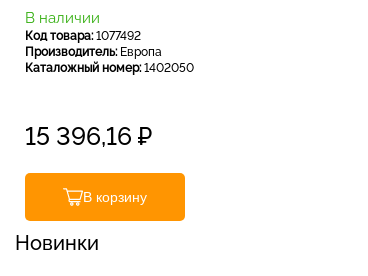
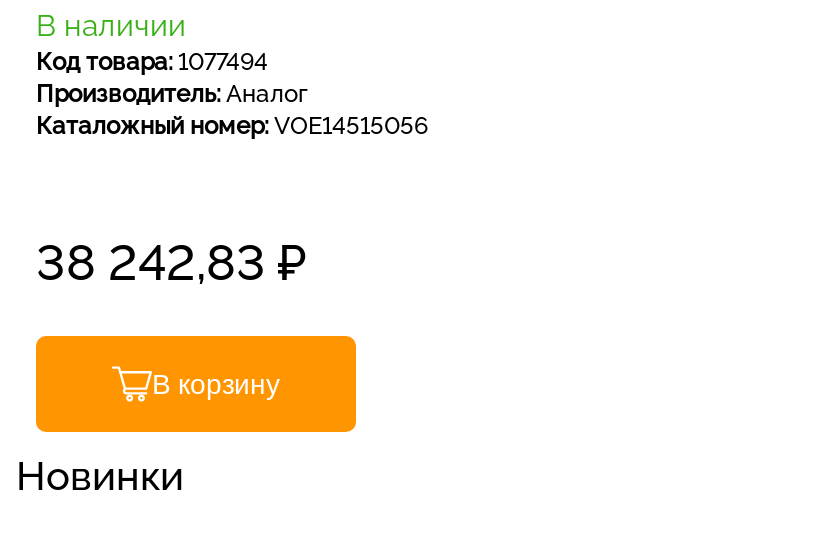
[25,29,141,43] Код товара: 1077492 -> [36,49,268,77] Код товара: 1077494
[25,45,162,59] Производитель: Европа -> [36,81,308,109] Производитель: Аналог
[25,61,194,75] Каталожный номер: 1402050 -> [36,113,428,141] Каталожный номер: VOE14515056
[25,121,152,151] 15 396,16 ₽ -> [36,233,306,293] 38 242,83 ₽

